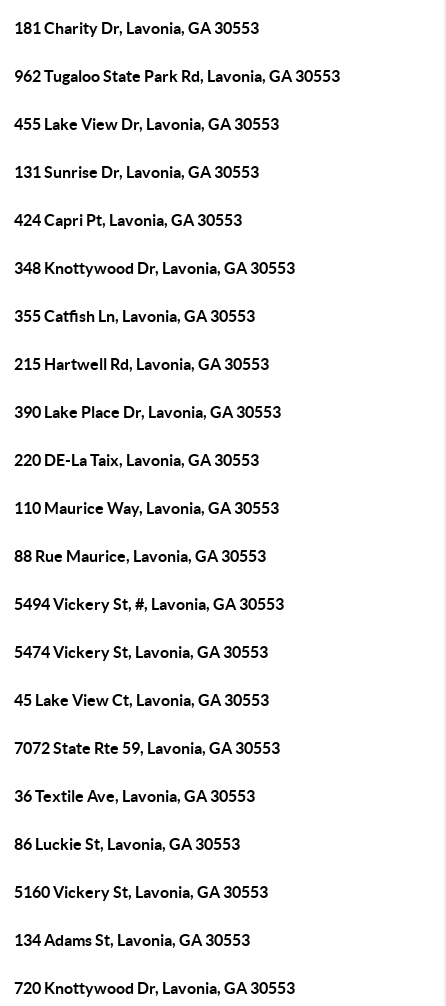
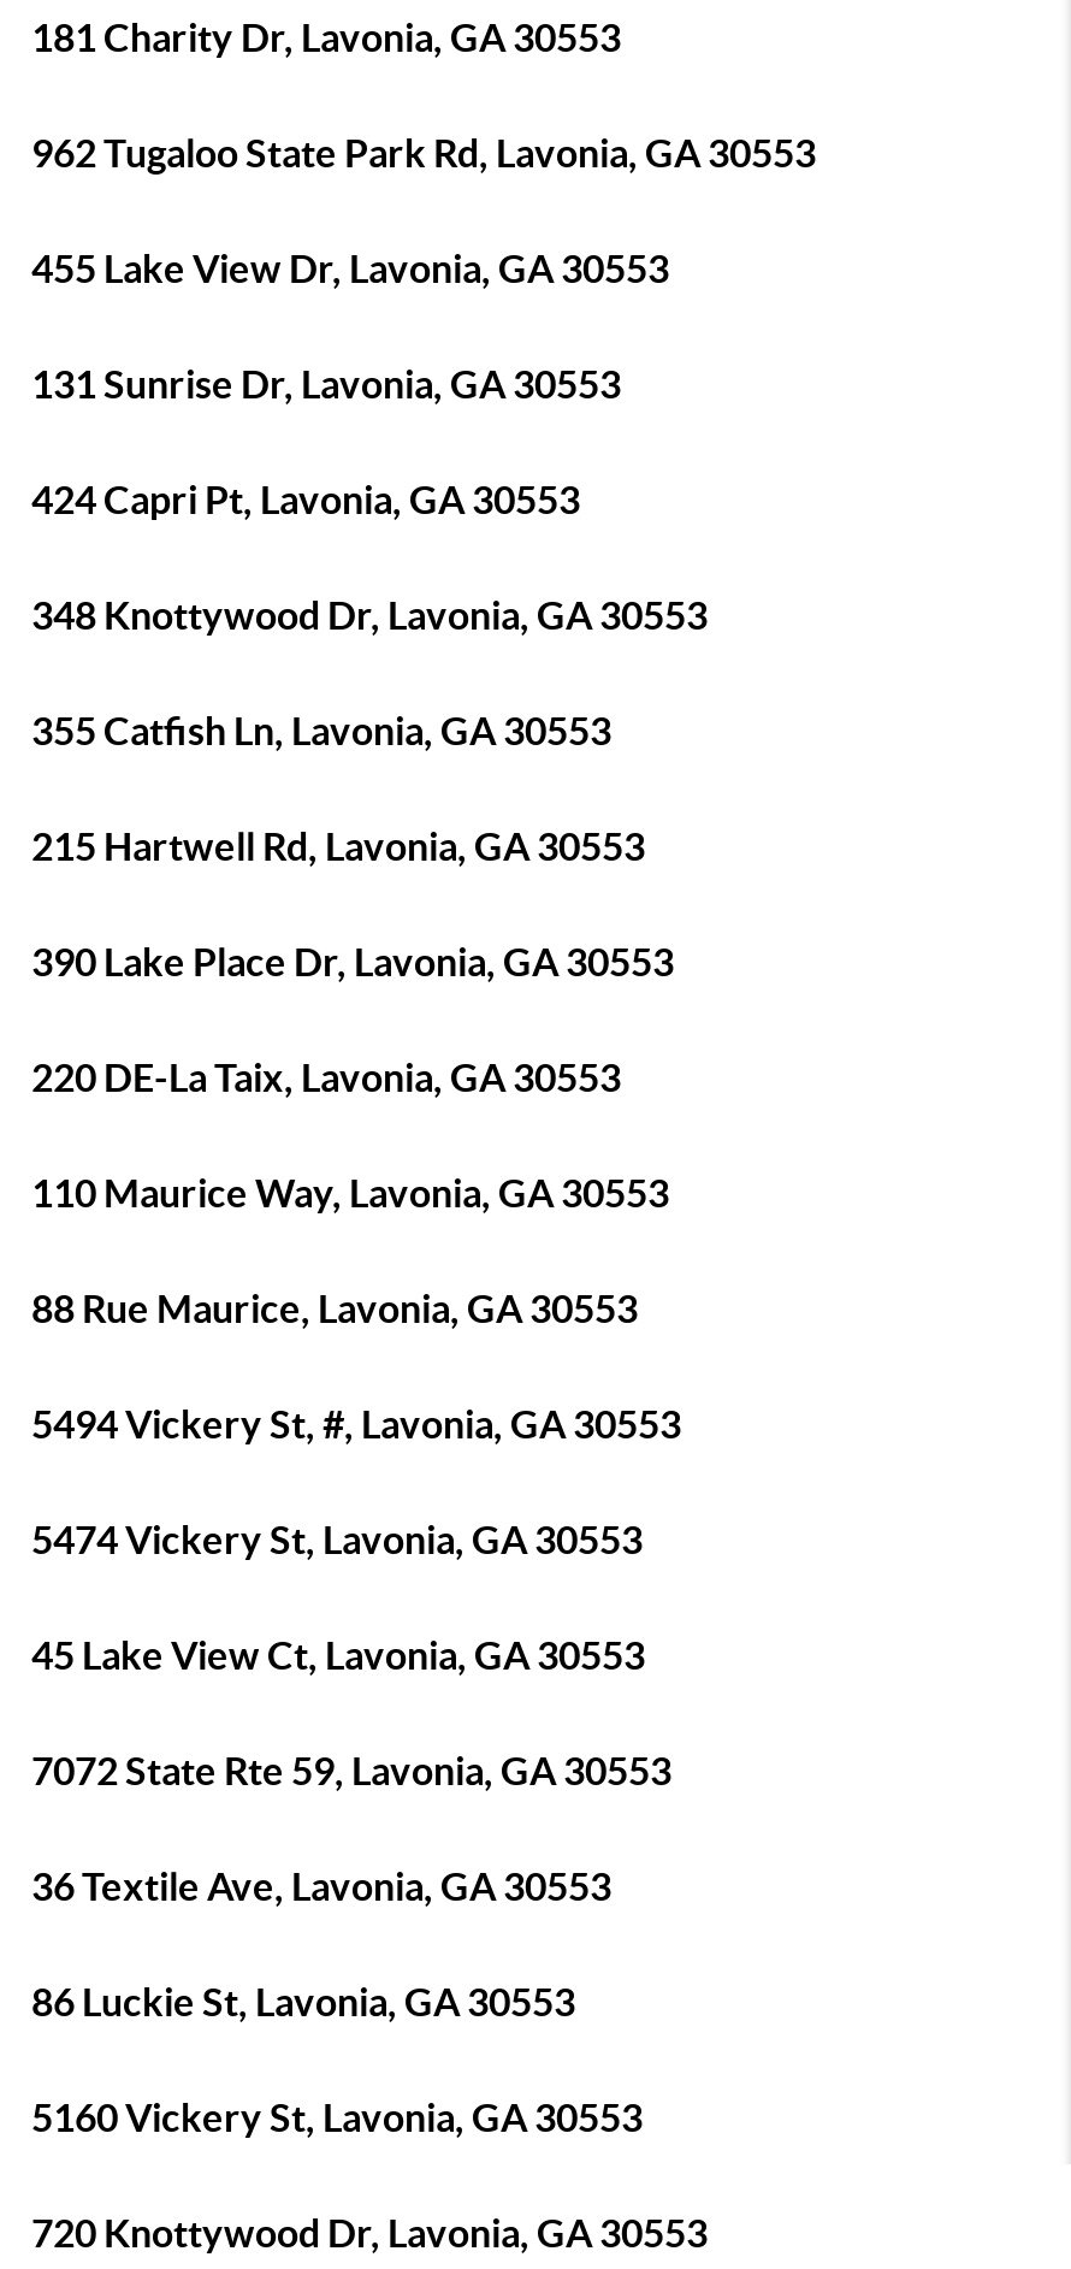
[14,931,250,949] 134 Adams St, Lavonia, GA 30553 -> none

